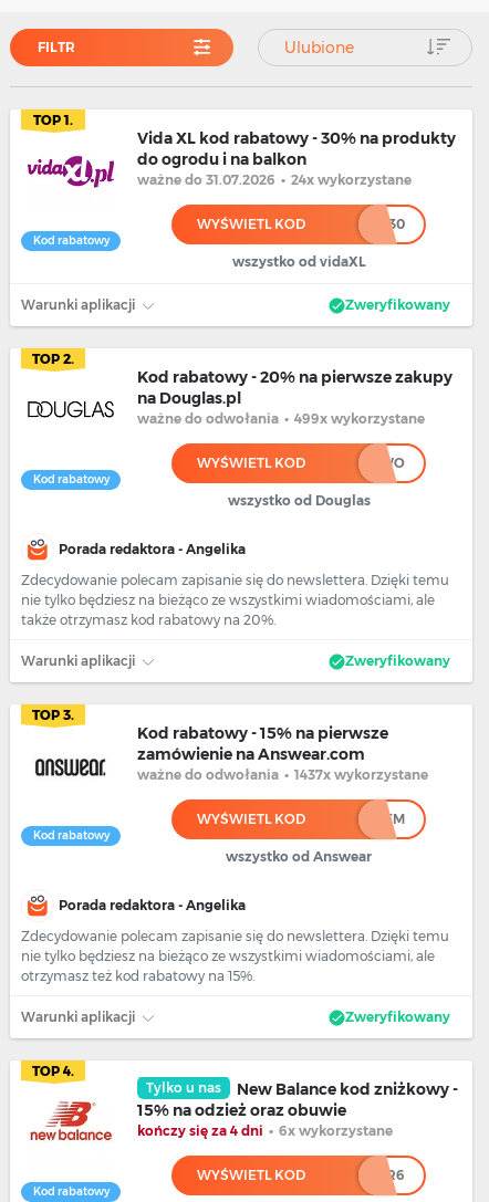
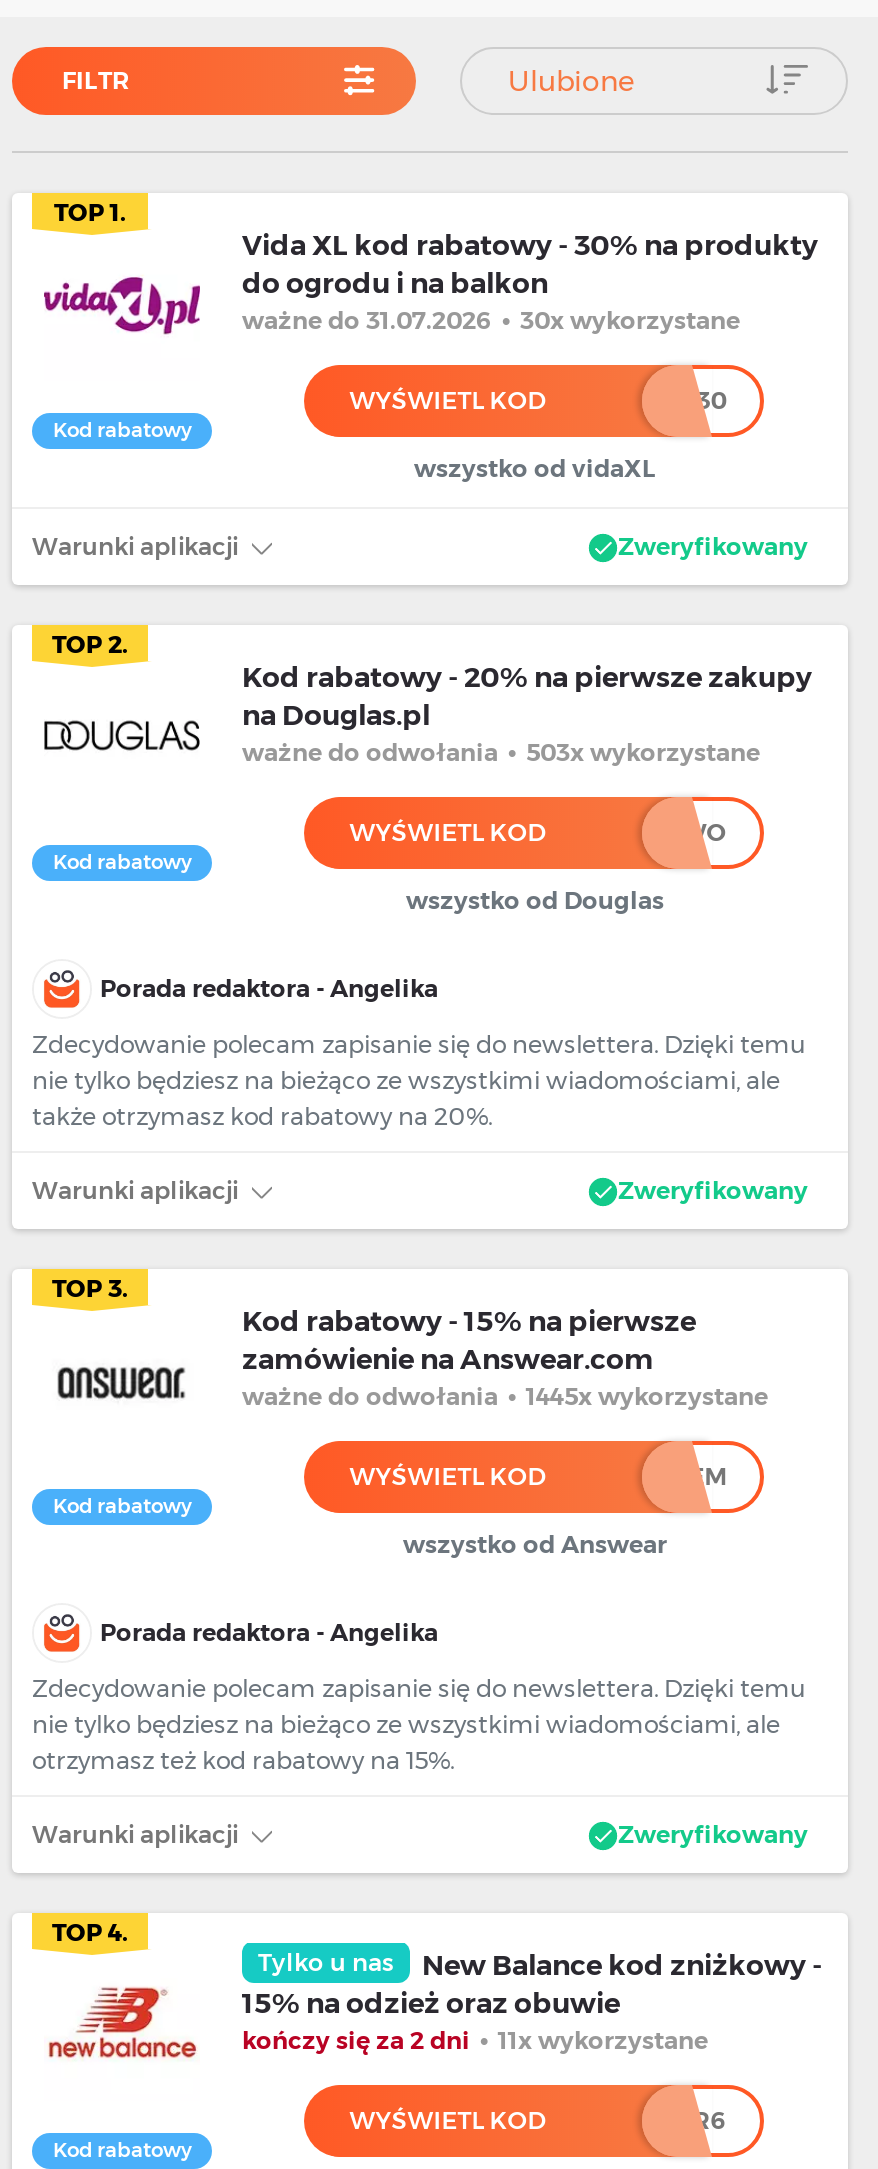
[137,171,412,188] ważne do 31.07.2026 • 24x wykorzystane -> [242,305,740,335] ważne do 31.07.2026 • 30x wykorzystane
[137,410,425,427] ważne do odwołania • 499x wykorzystane -> [242,737,760,767] ważne do odwołania • 503x wykorzystane
[137,766,428,783] ważne do odwołania • 1437x wykorzystane -> [242,1381,768,1411] ważne do odwołania • 1445x wykorzystane
[137,1122,393,1139] kończy się za 4 dni • 6x wykorzystane -> [242,2025,708,2055] kończy się za 2 dni • 11x wykorzystane

